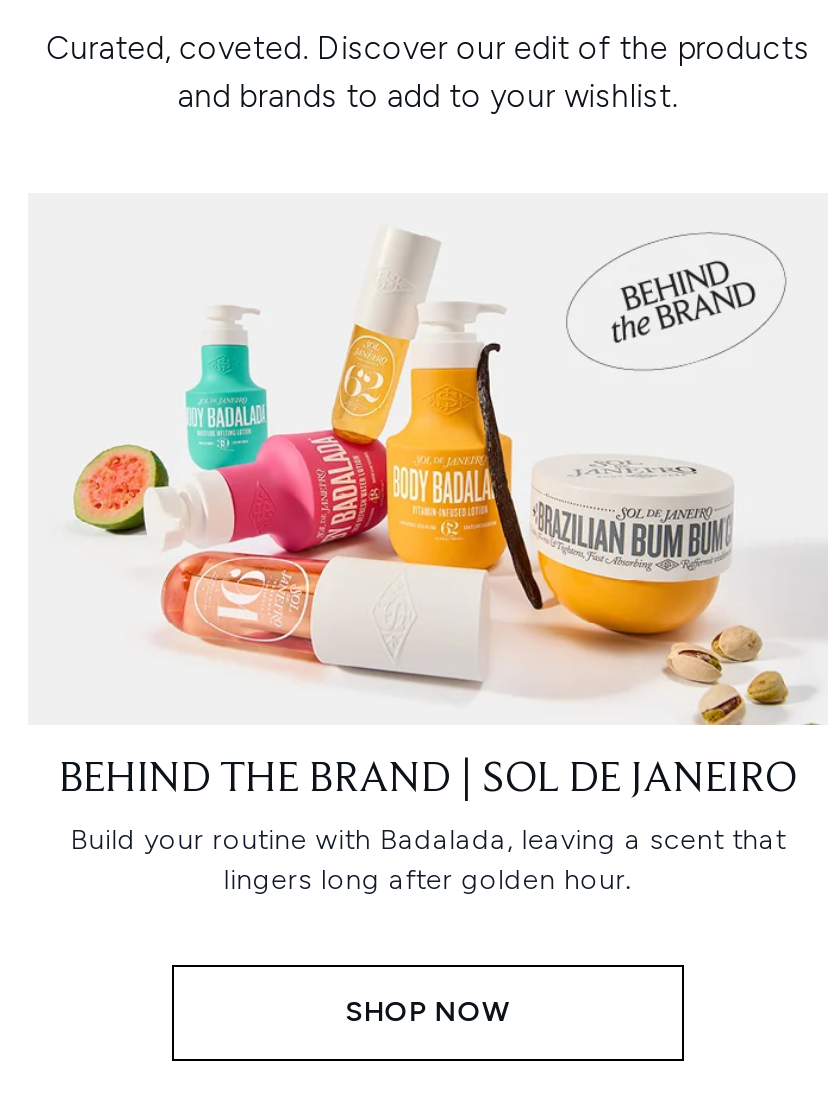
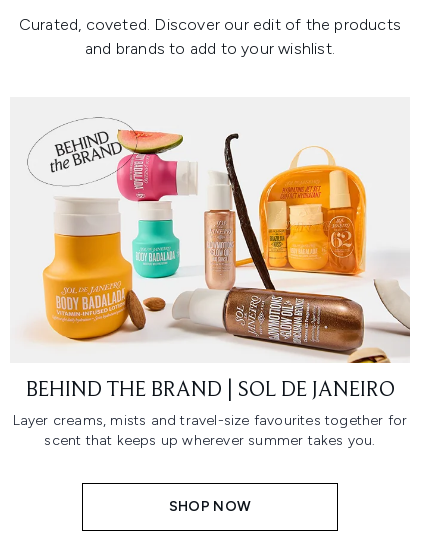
[72,231,828,727] [image] -> [27,117,411,364] [image]
[70,823,786,897] Build your routine with Badalada, leaving a scent that | lingers long after golden hour. -> [13,412,407,449] Layer creams, mists and travel-size favourites together for | scent that keeps up wherever summer takes you.

